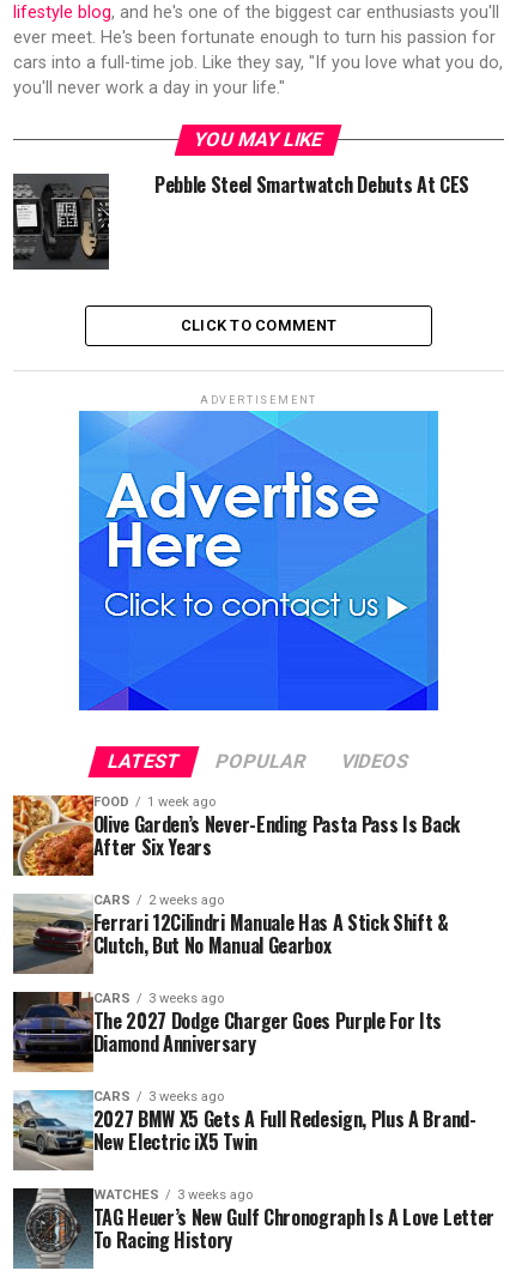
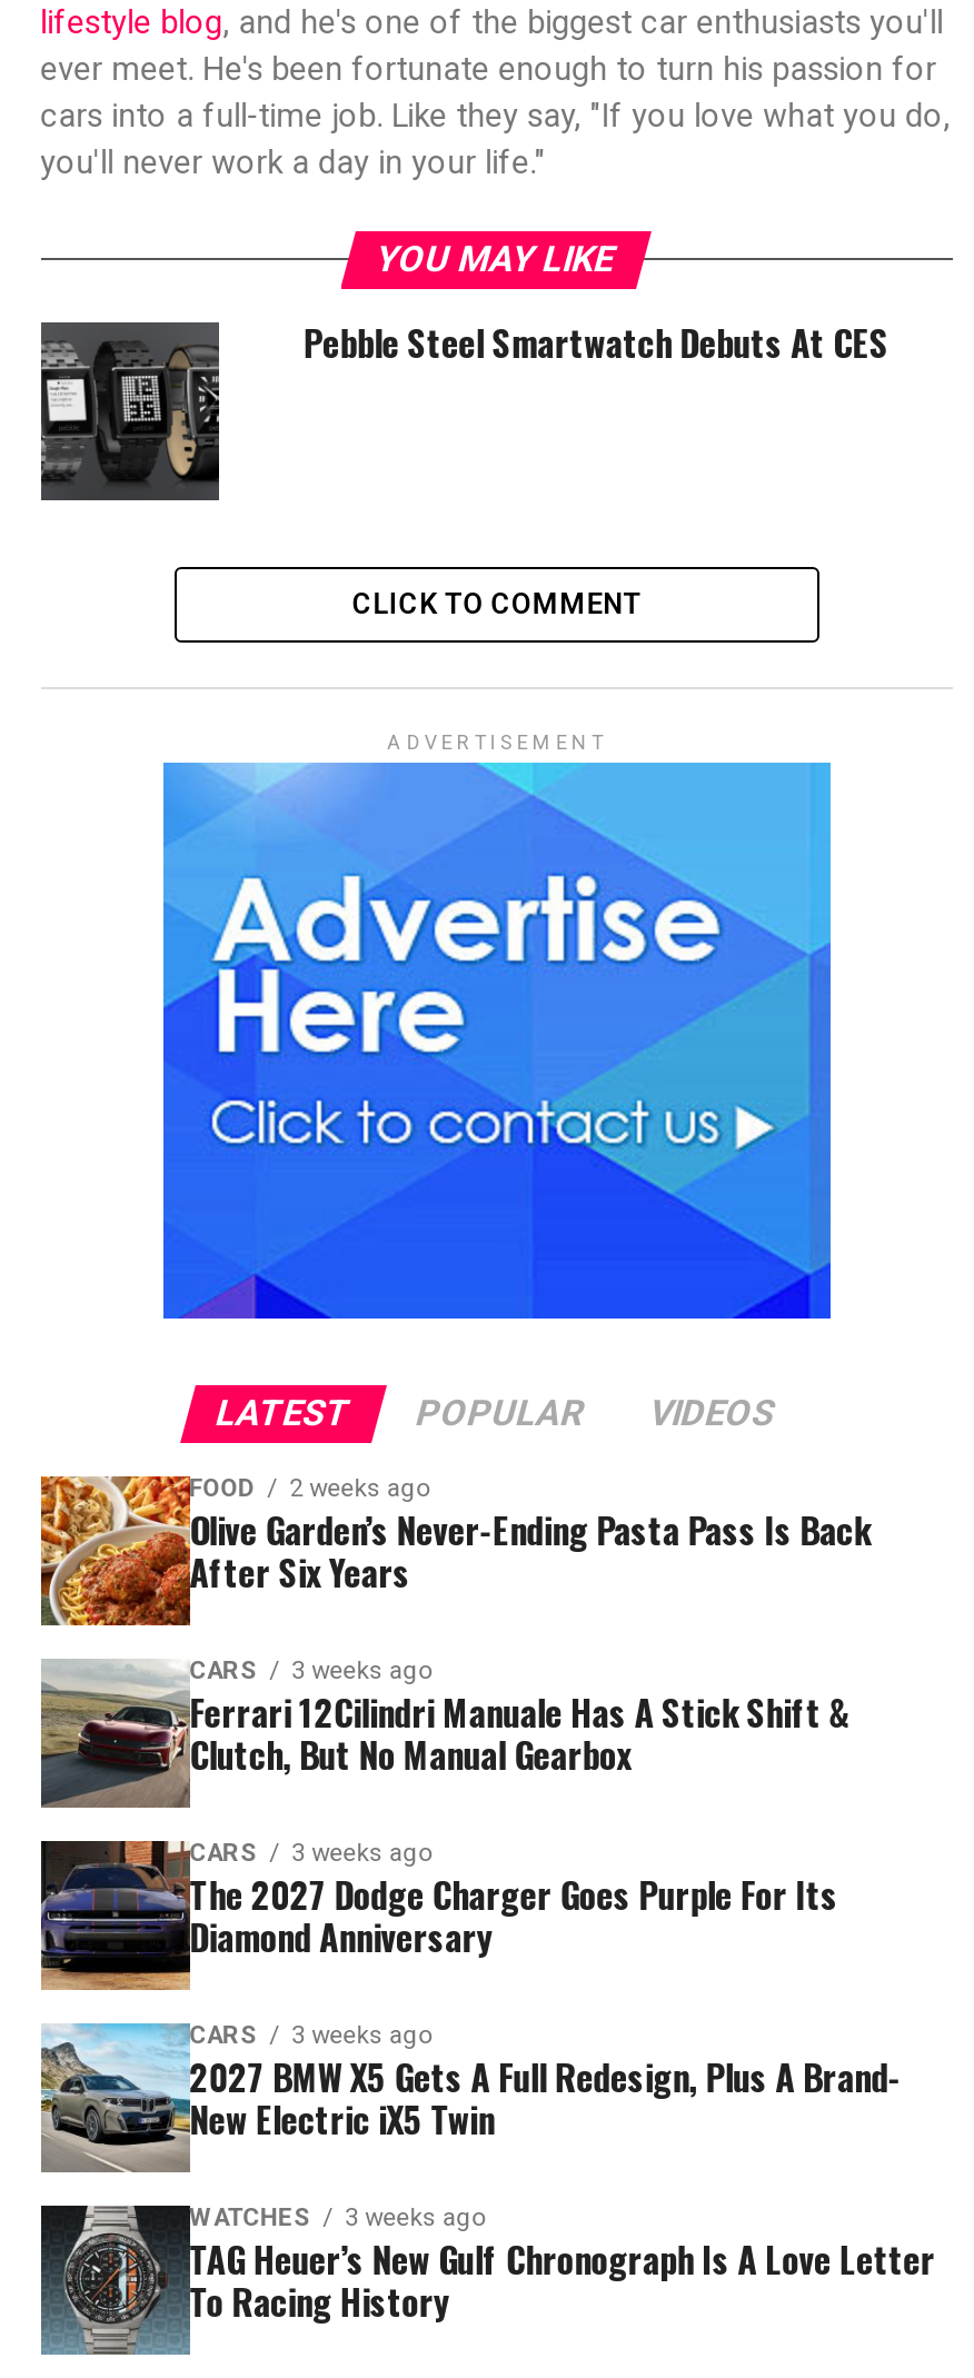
[93,795,215,810] FOOD 1 week ago -> [189,1475,429,1504] FOOD 2 weeks ago
[93,893,223,908] CARS 2 weeks ago -> [189,1657,432,1686] CARS 3 weeks ago

